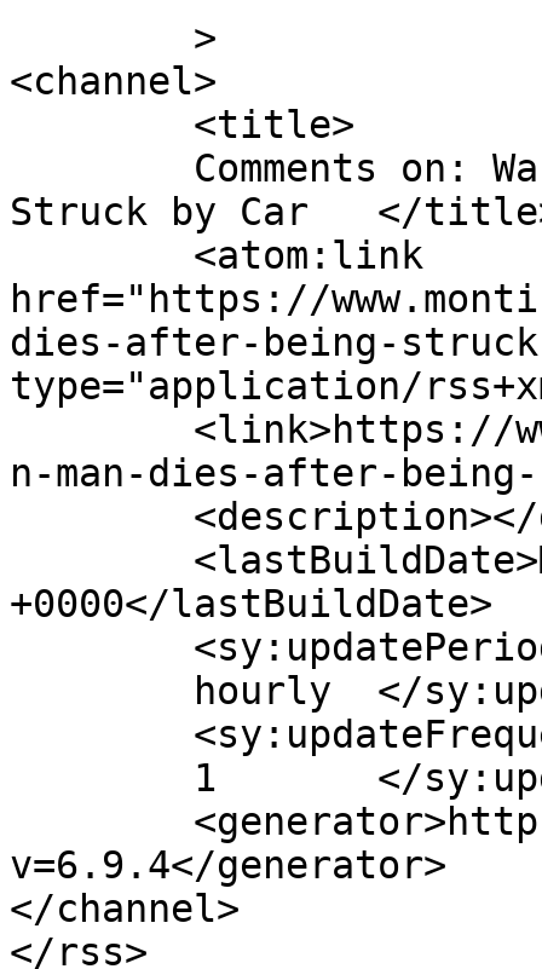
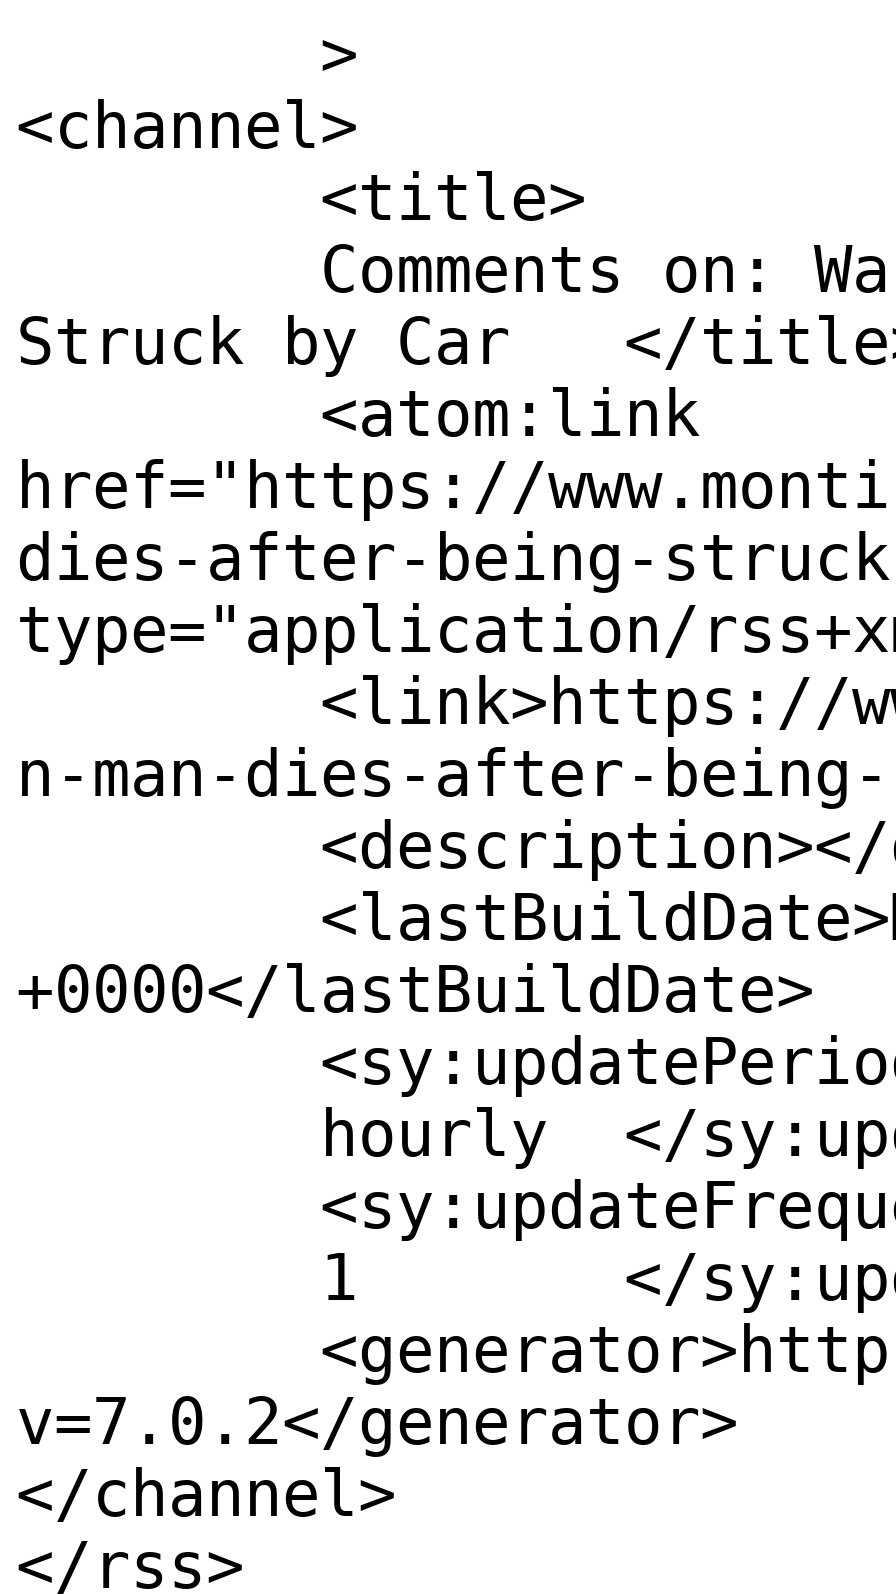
[10,843,446,887] v=6.9.4</generator> -> [16,1386,738,1458] v=7.0.2</generator>

